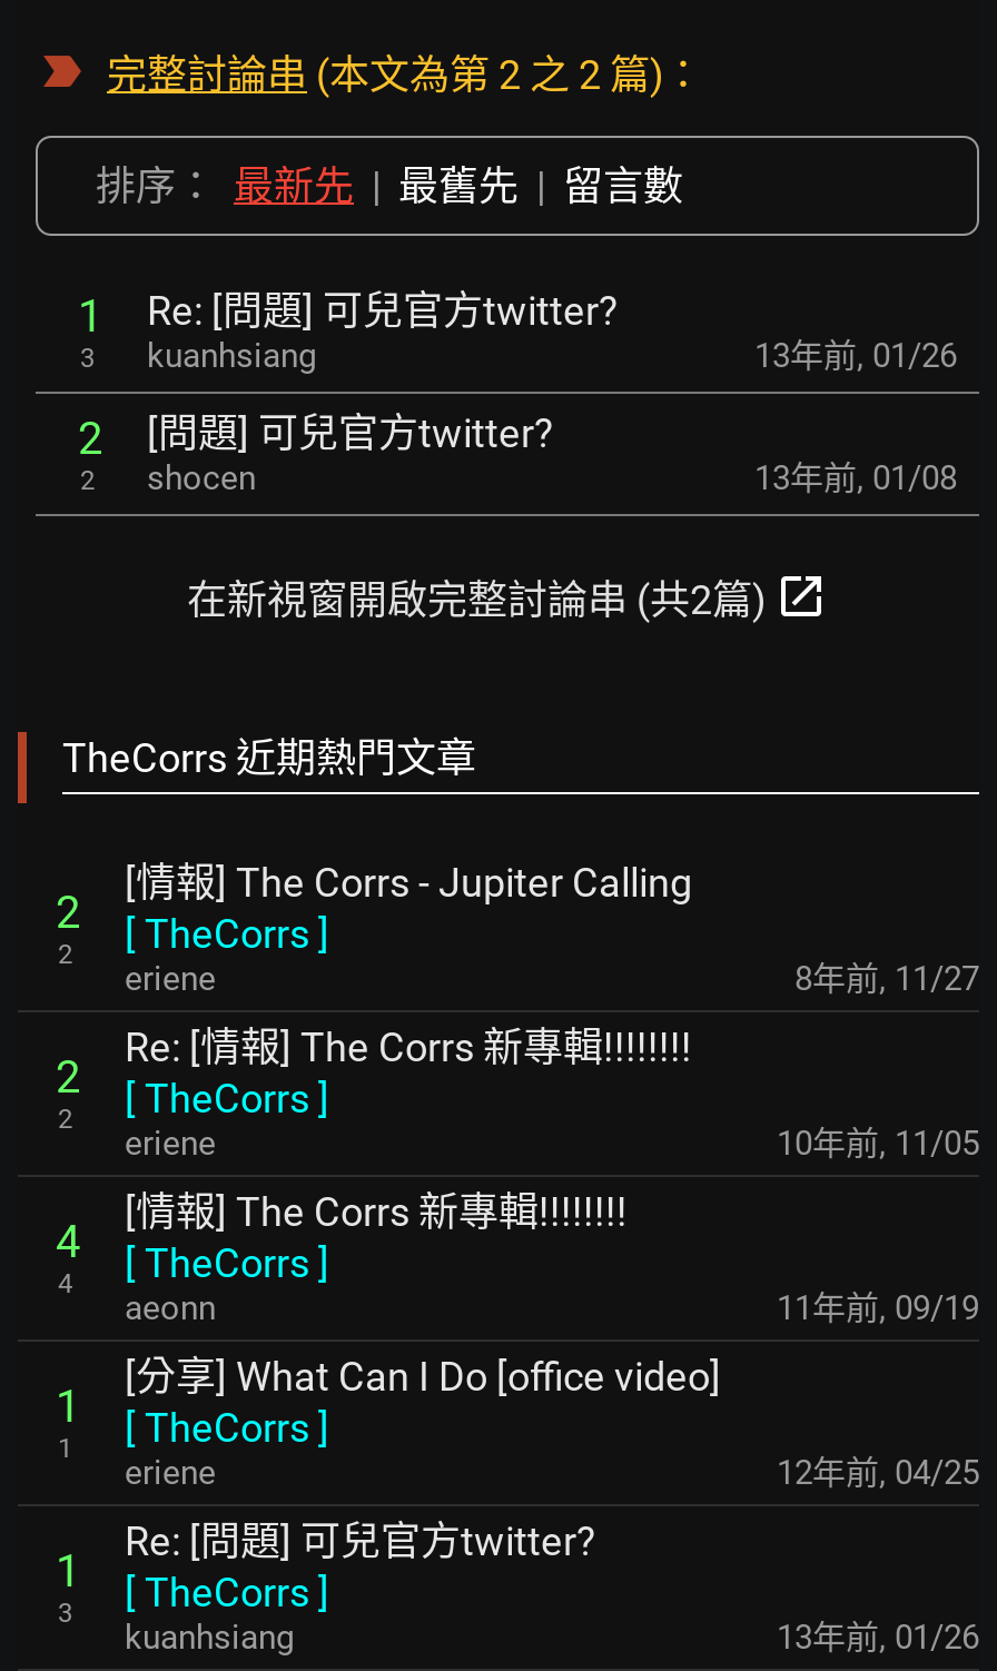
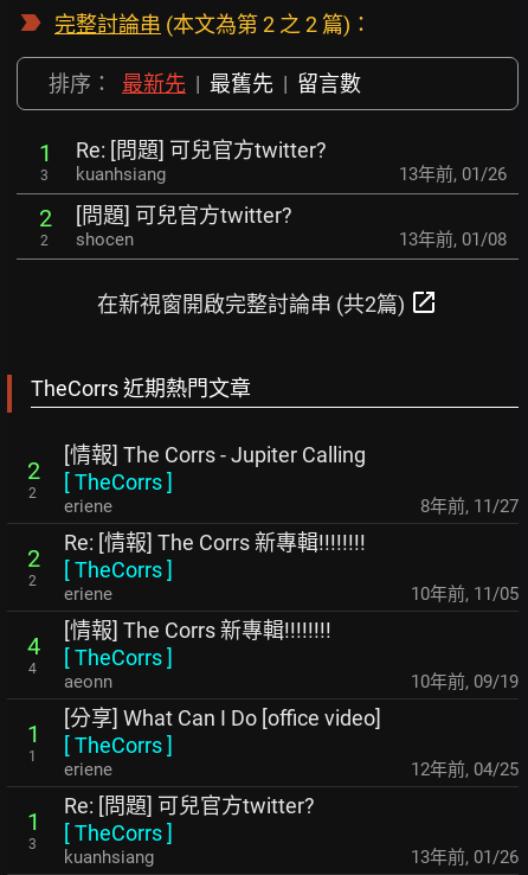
[777,1288,979,1328] 11年前, 09/19 -> [411,671,519,692] 10年前, 09/19

